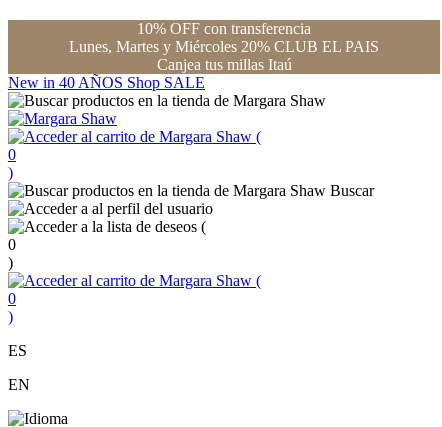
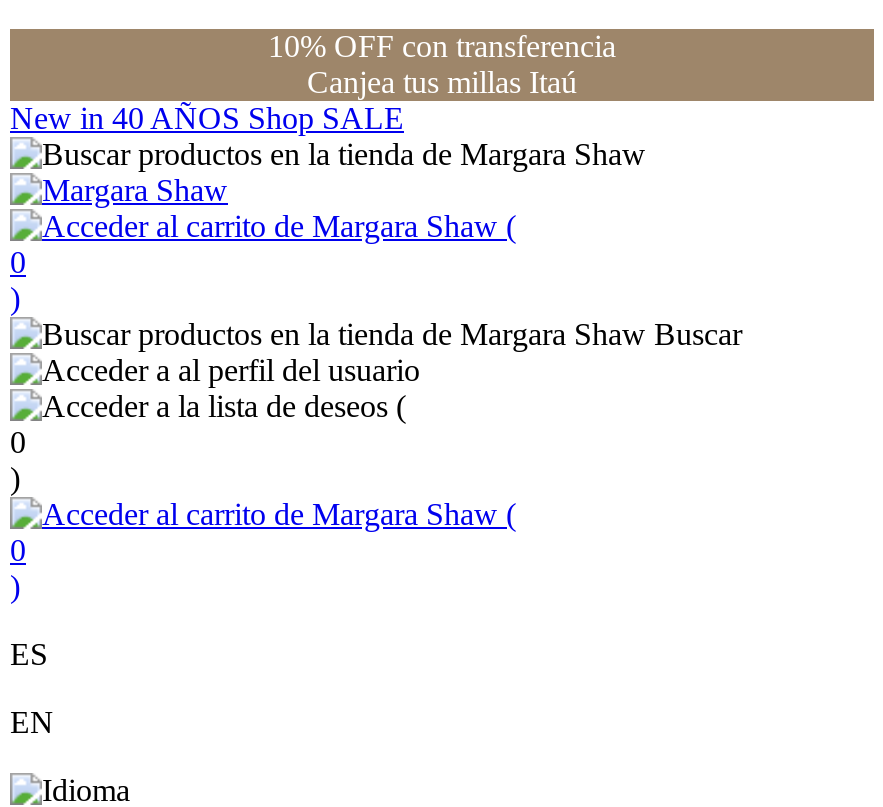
[69,38,379,55] Lunes, Martes y Miércoles 20% CLUB EL PAIS -> none

